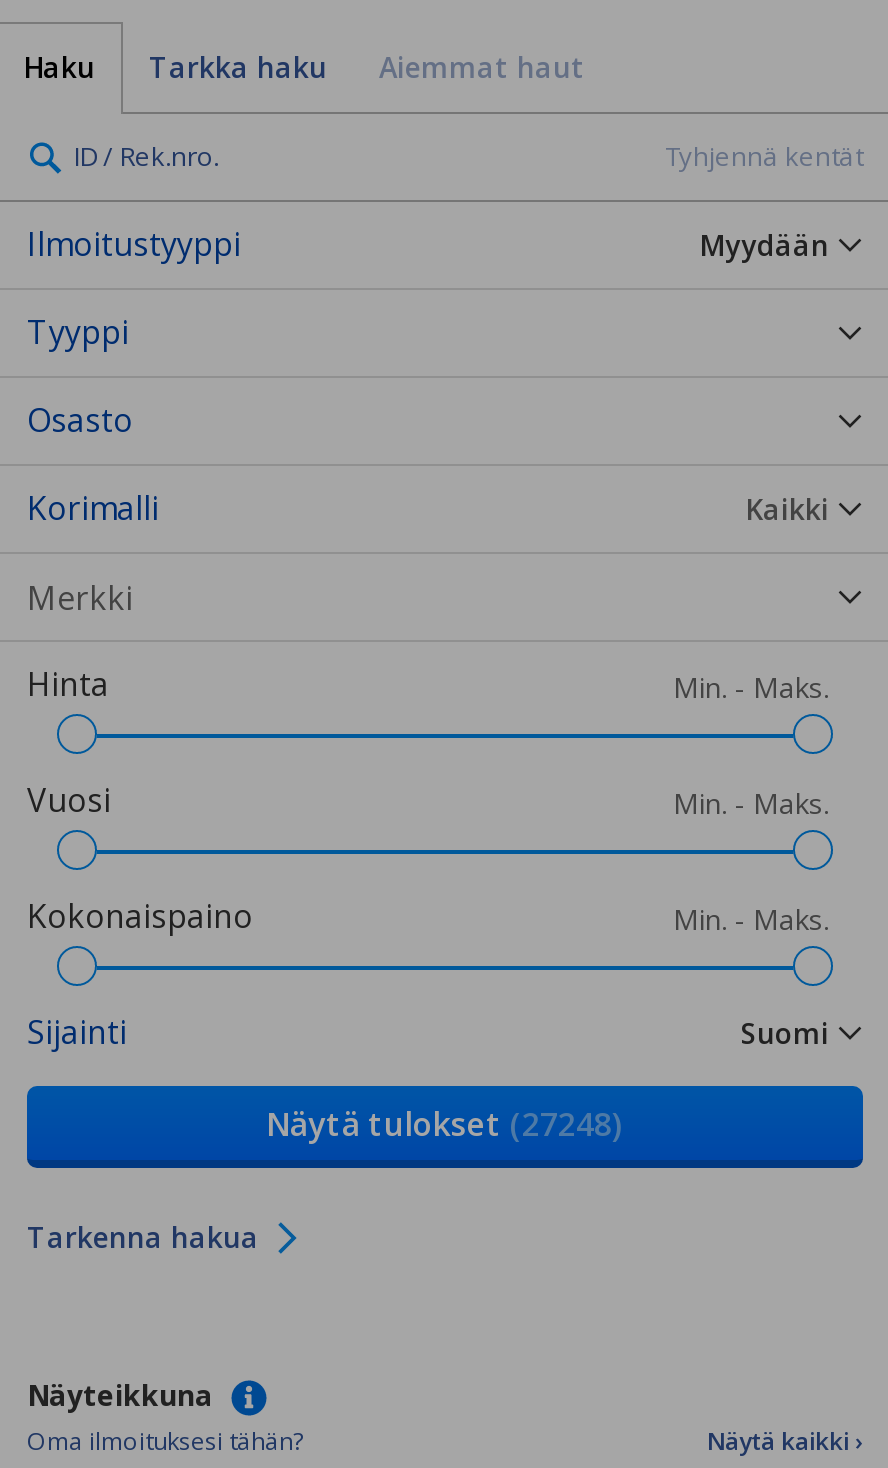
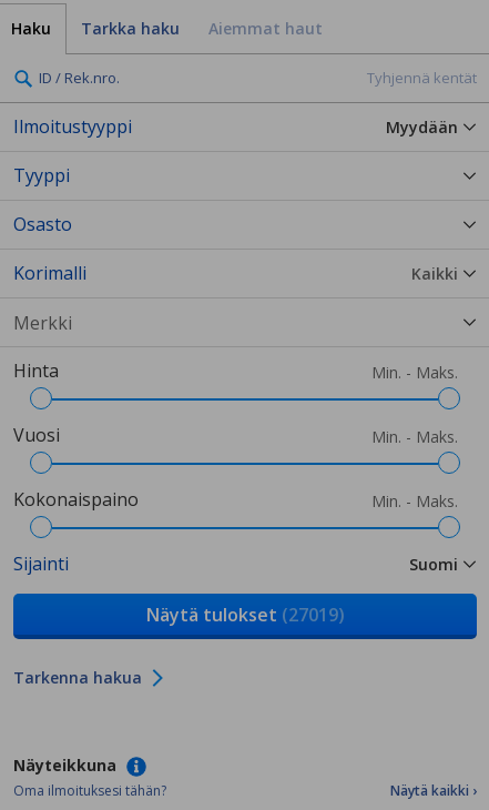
[266,1102,624,1146] Näytä tulokset (27248) -> [146,603,344,627] Näytä tulokset (27019)

